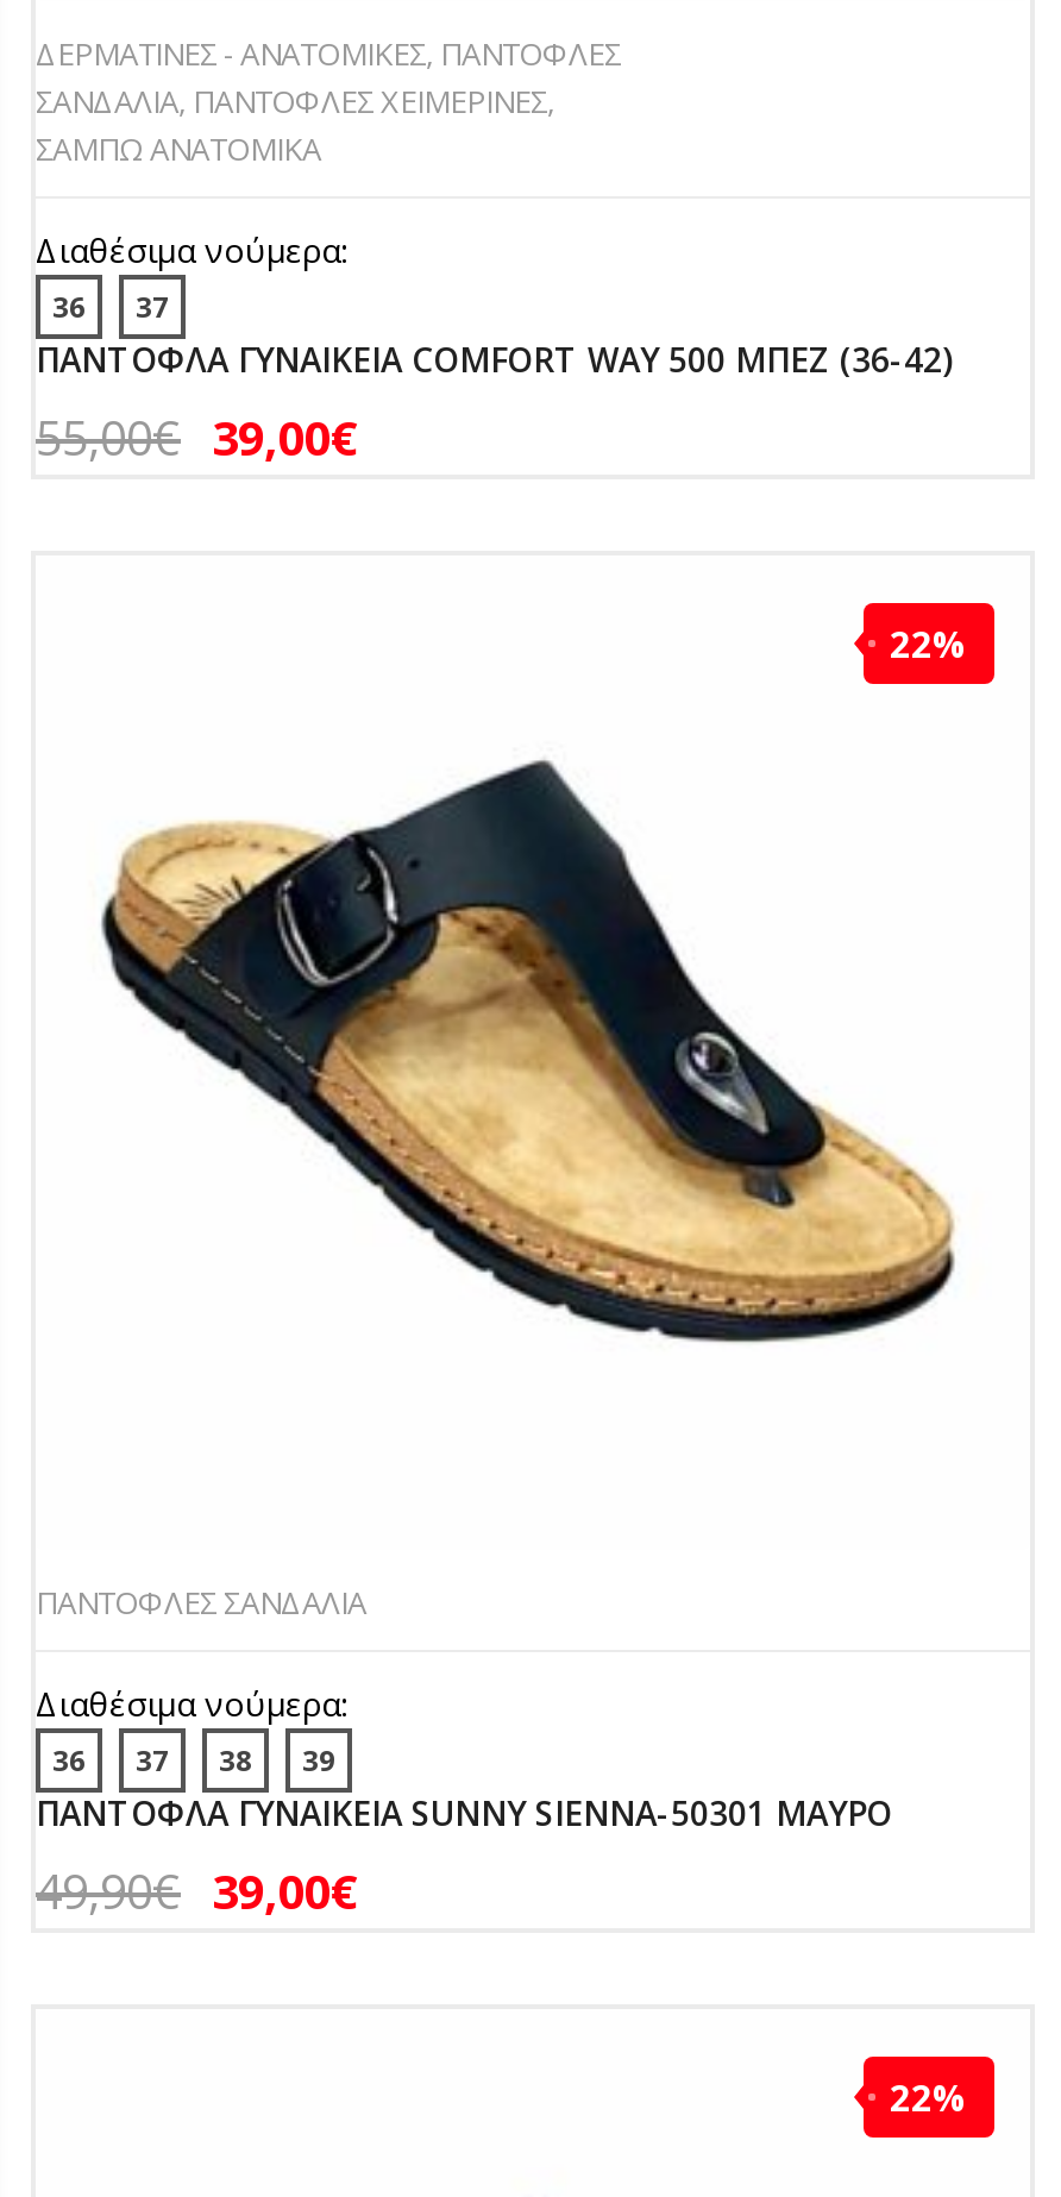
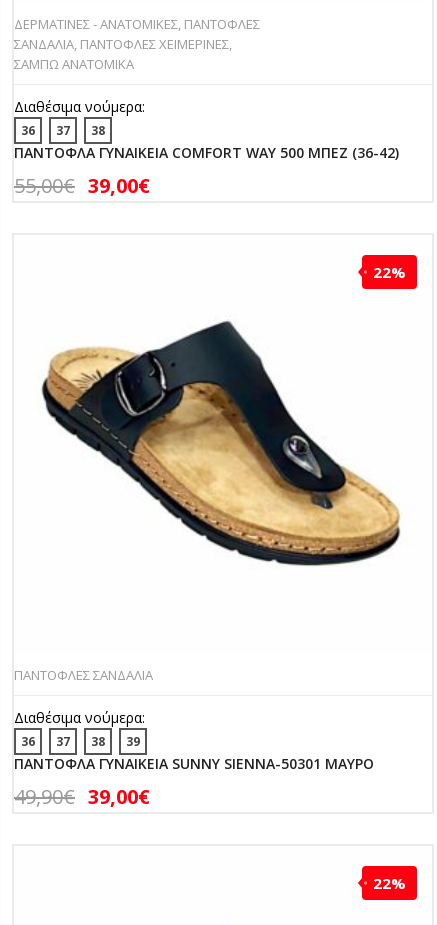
none -> [91,122,105,139] 38

